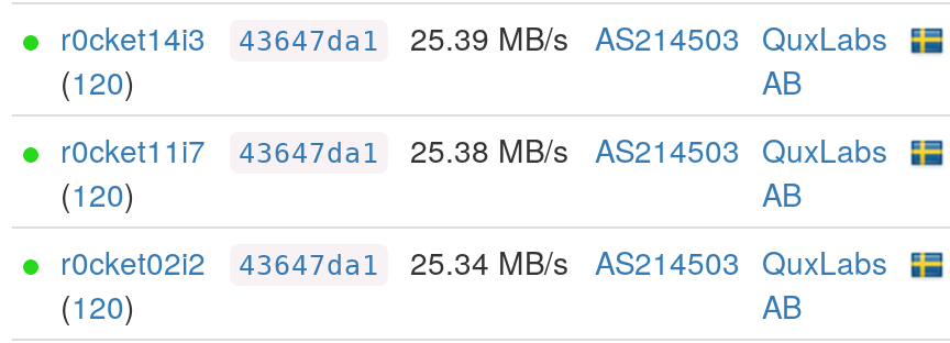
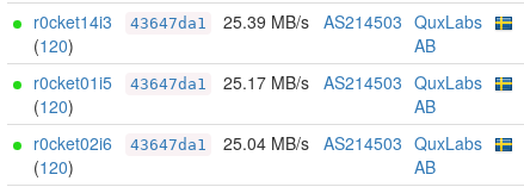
[60,128,206,171] r0cket11i7 -> [33,70,112,94] r0cket01i5
[410,128,887,171] 25.38 MB/s AS214503 QuxLabs -> [223,70,482,94] 25.17 MB/s AS214503 QuxLabs
[60,240,206,284] r0cket02i2 -> [33,131,112,155] r0cket02i6
[410,240,887,284] 25.34 MB/s AS214503 QuxLabs -> [223,131,482,155] 25.04 MB/s AS214503 QuxLabs

